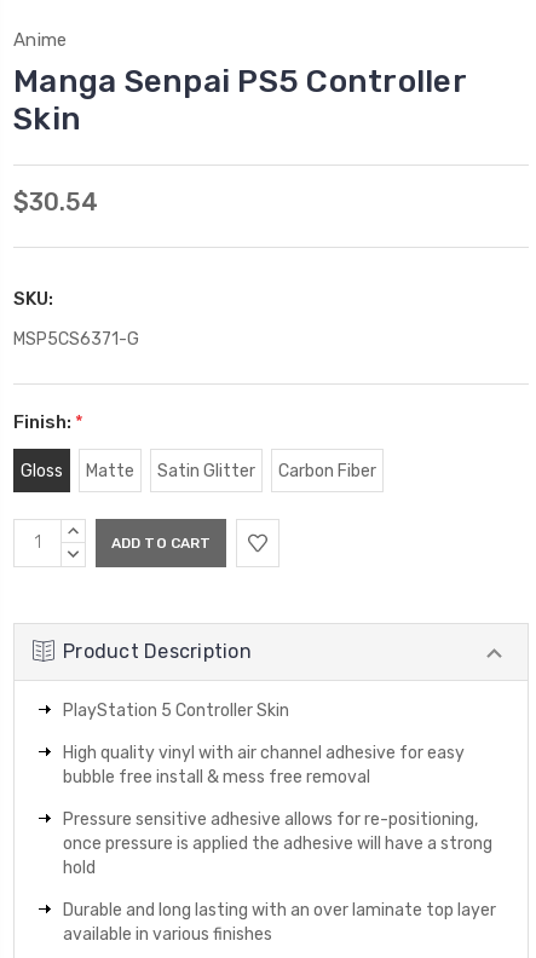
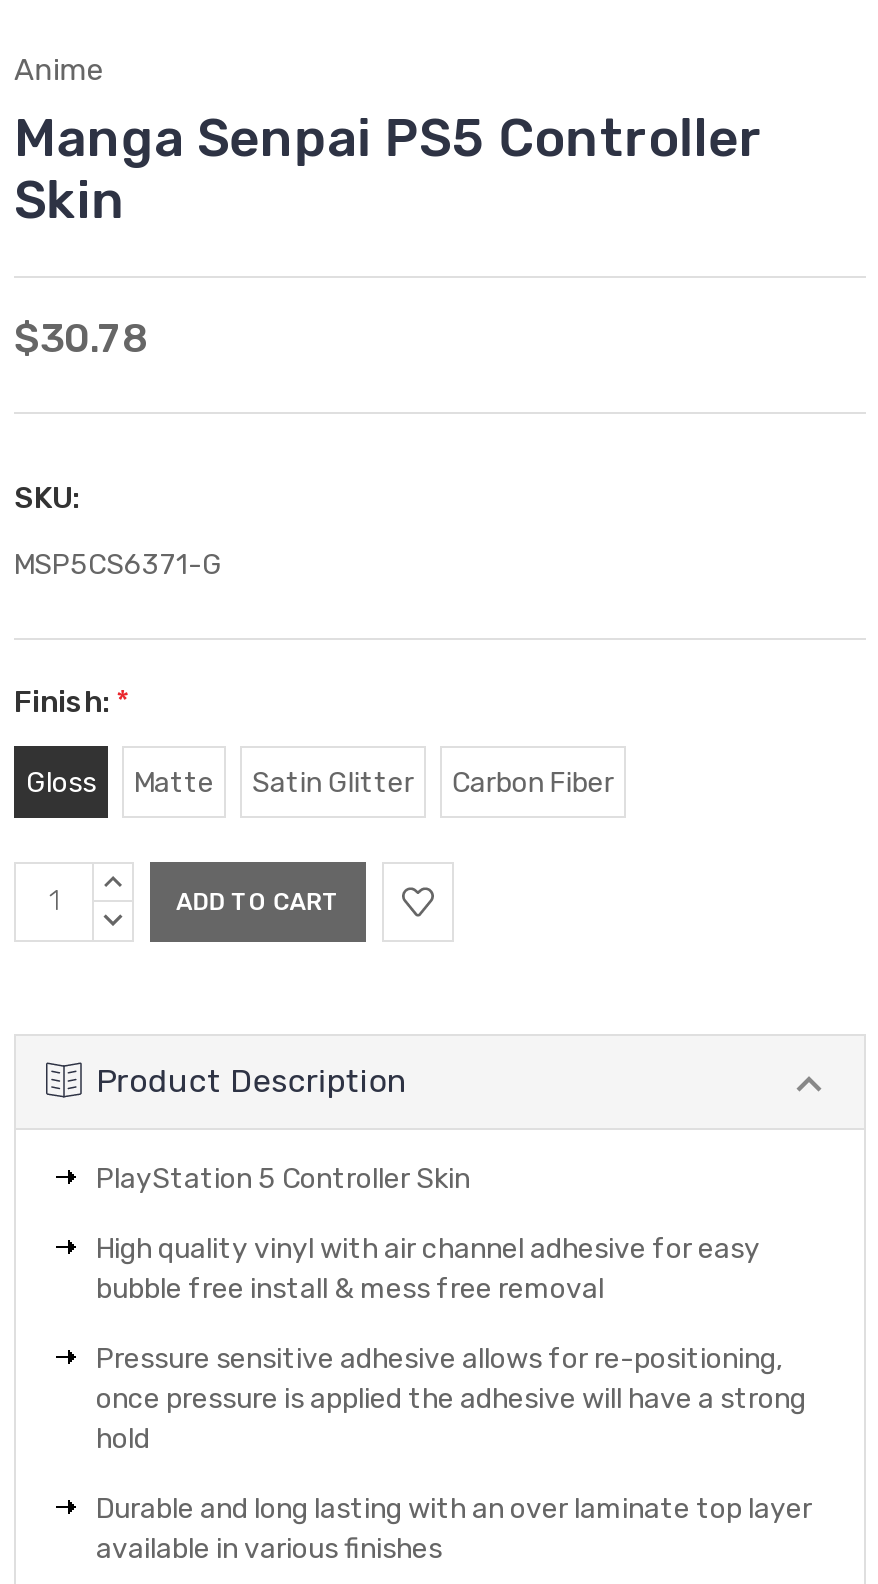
[13,187,98,217] $30.54 -> [14,314,148,362] $30.78

